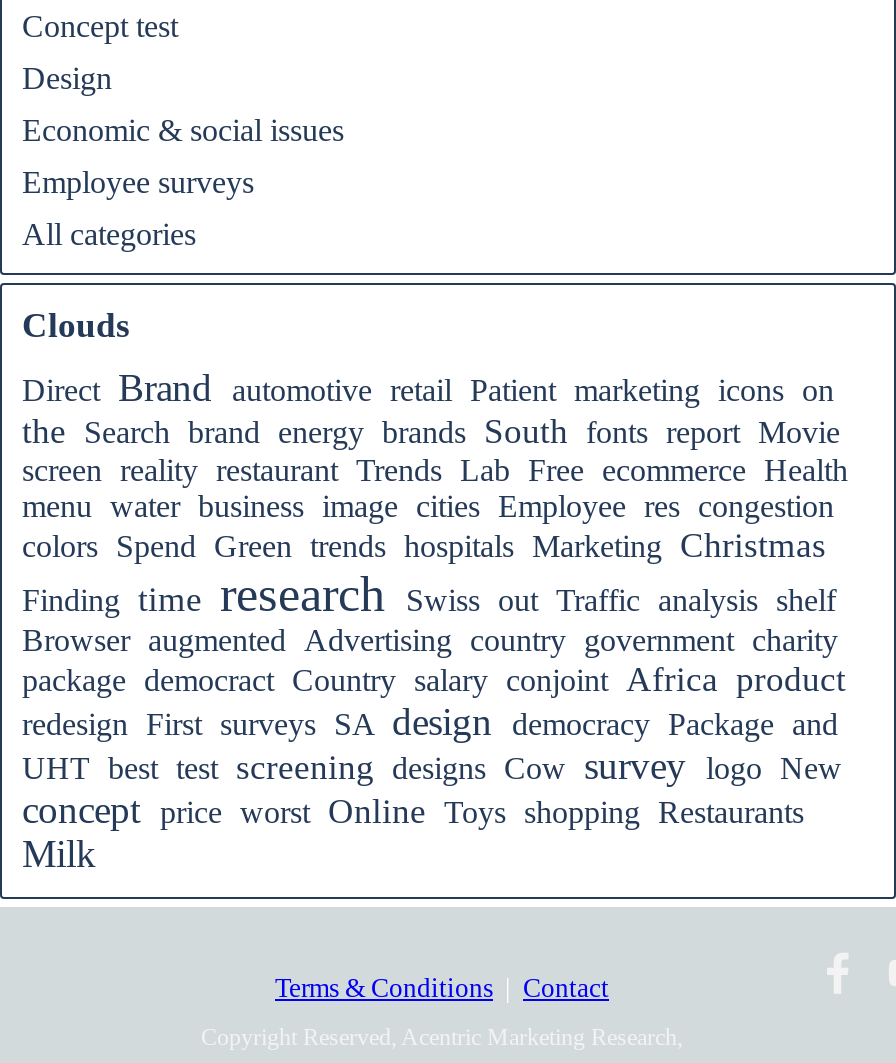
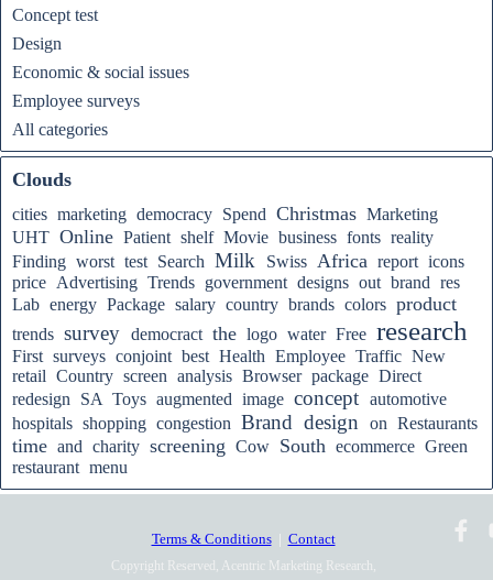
[22,366,848,874] Direct Brand automotive retail Patient marketing icons on | the Search brand energy brands South fonts report Movie | screen reality restaurant Trends Lab Free ecommerce Health | menu water business image cities Employee res congestion | colors Spend Green trends hospitals Marketing Christmas | Finding time research Swiss out Traffic analysis shelf | Browser augmented Advertising country government charity | package democract Country salary conjoint Africa product | redesign First surveys SA design democracy Package and | UHT best test screening designs Cow survey logo New | concept price worst Online Toys shopping Restaurants | Milk -> [12,202,478,476] cities marketing democracy Spend Christmas Marketing | UHT Online Patient shelf Movie business fonts reality | Finding worst test Search Milk Swiss Africa report icons | price Advertising Trends government designs out brand res | Lab energy Package salary country brands colors product | trends survey democract the logo water Free research | First surveys conjoint best Health Employee Traffic New | retail Country screen analysis Browser package Direct | redesign SA Toys augmented image concept automotive | hospitals shopping congestion Brand design on Restaurants | time and charity screening Cow South ecommerce Green | restaurant menu

